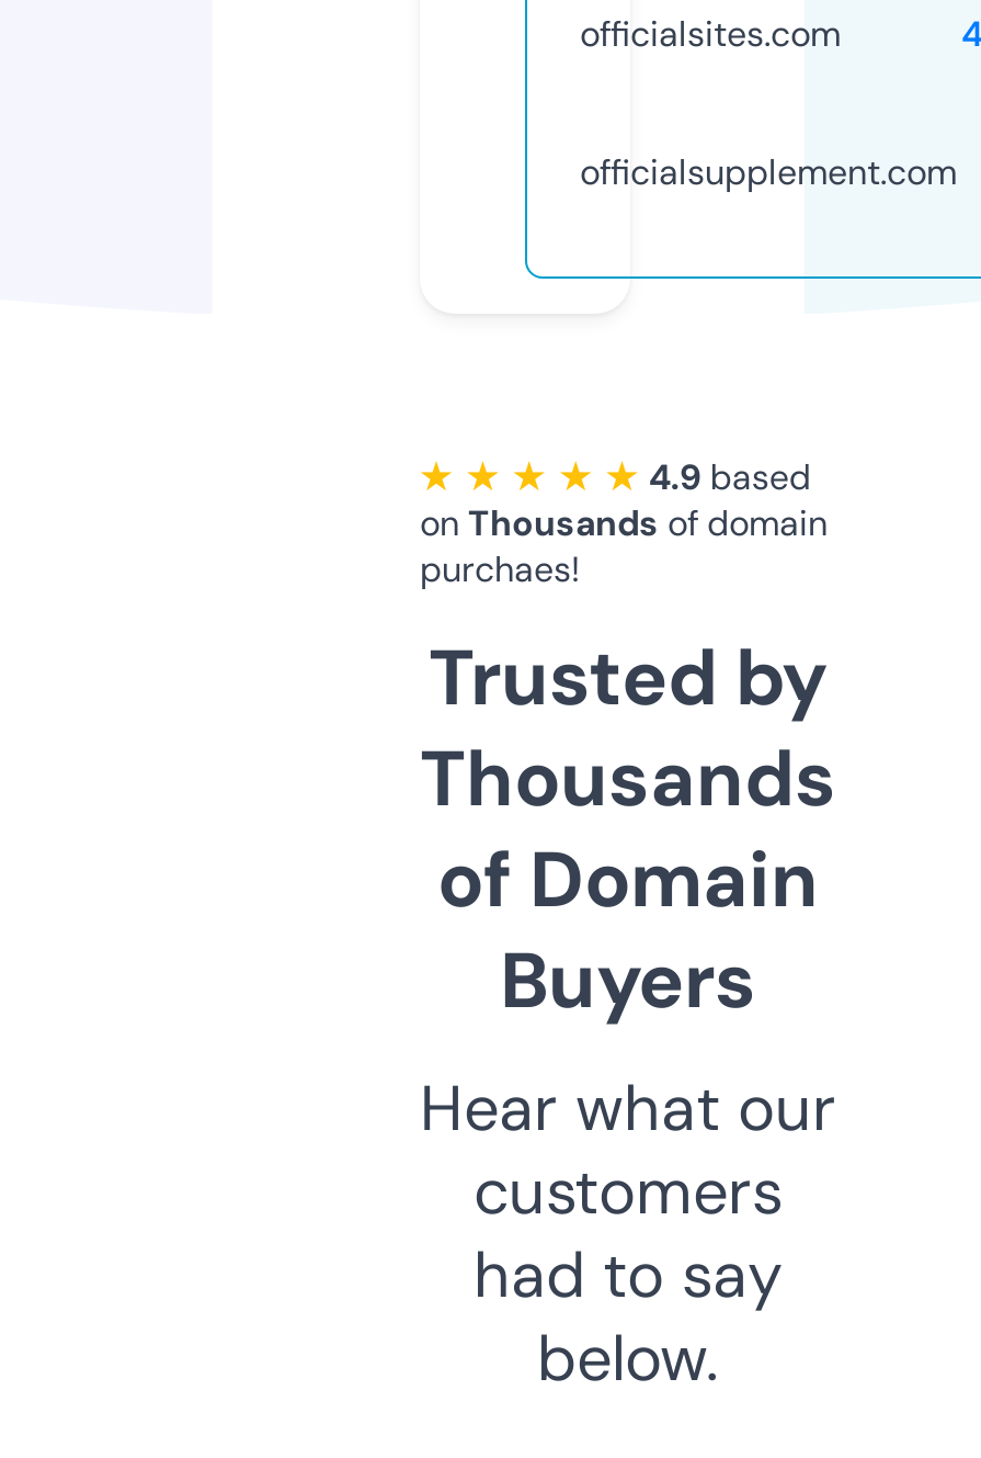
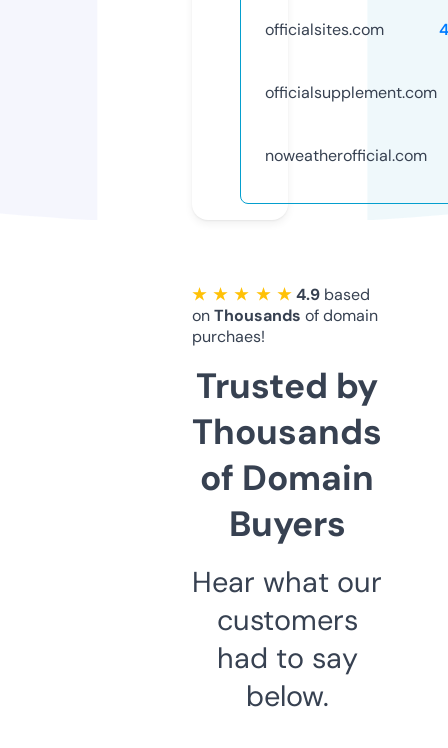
none -> [265,145,427,166] noweatherofficial.com

